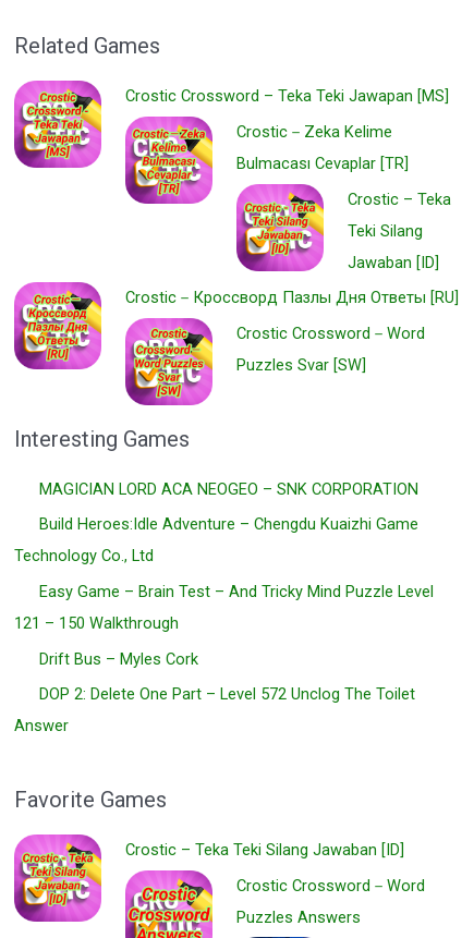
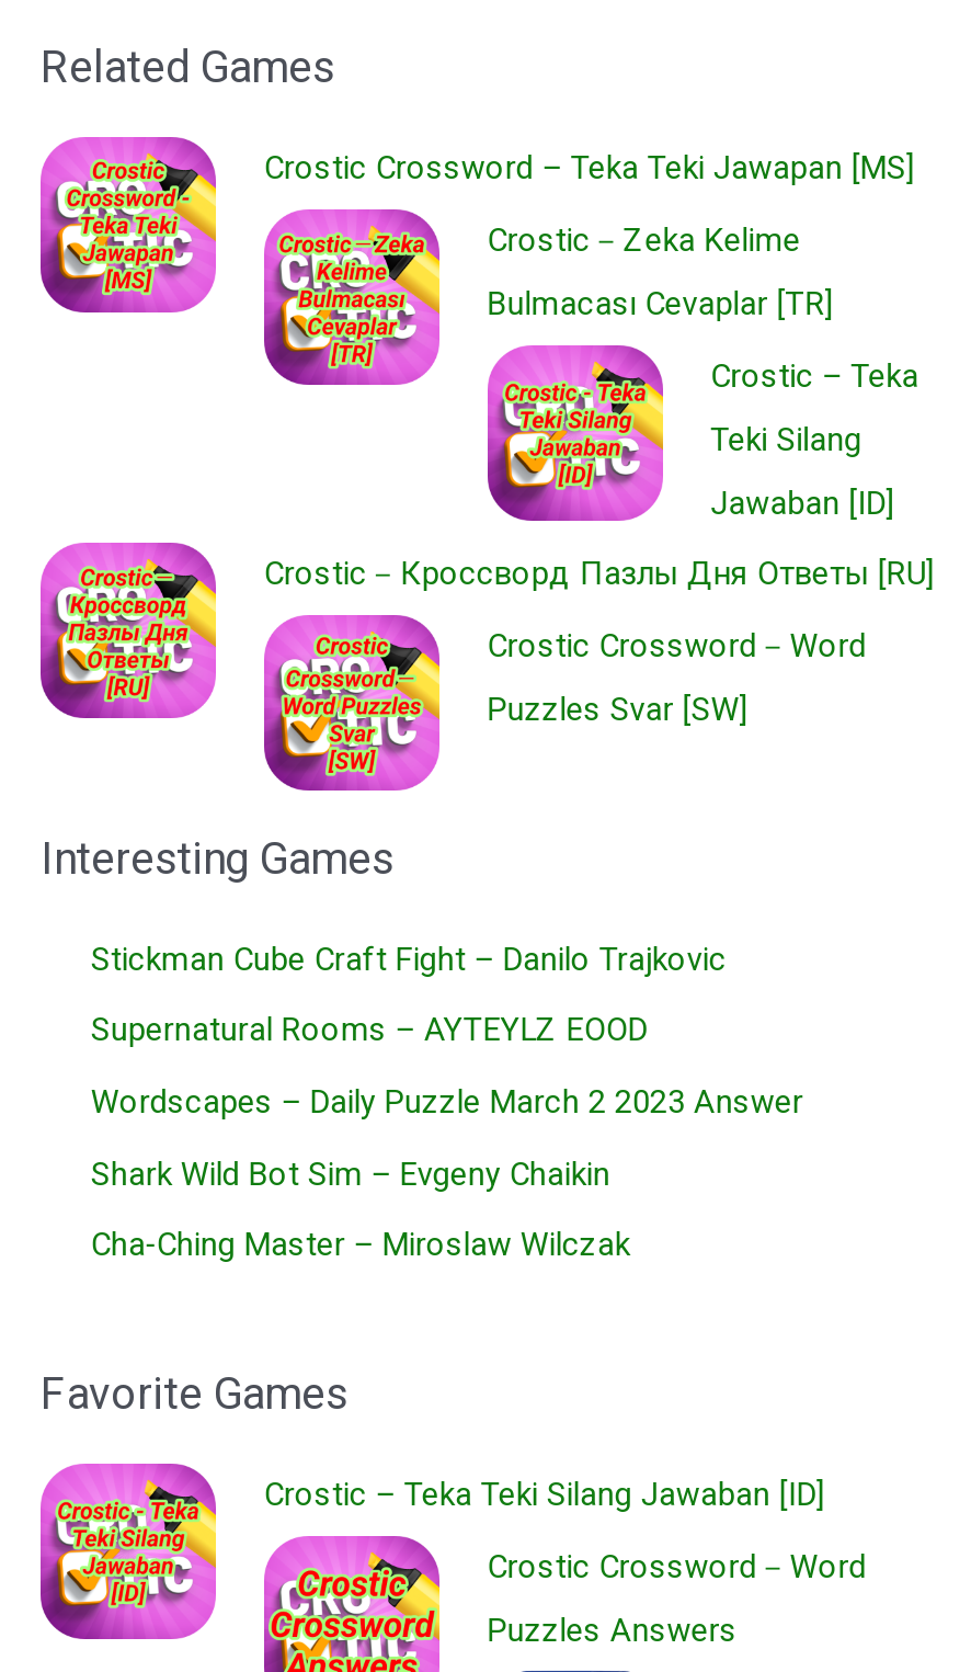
[14,479,434,736] MAGICIAN LORD ACA NEOGEO – SNK CORPORATION | Build Heroes:Idle Adventure – Chengdu Kuaizhi Game | Technology Co., Ltd | Easy Game – Brain Test – And Tricky Mind Puzzle Level | 121 – 150 Walkthrough | Drift Bus – Myles Cork | DOP 2: Delete One Part – Level 572 Unclog The Toilet | Answer -> [91,939,803,1265] Stickman Cube Craft Fight – Danilo Trajkovic | Supernatural Rooms – AYTEYLZ EOOD | Wordscapes – Daily Puzzle March 2 2023 Answer | Shark Wild Bot Sim – Evgeny Chaikin | Cha-Ching Master – Miroslaw Wilczak

